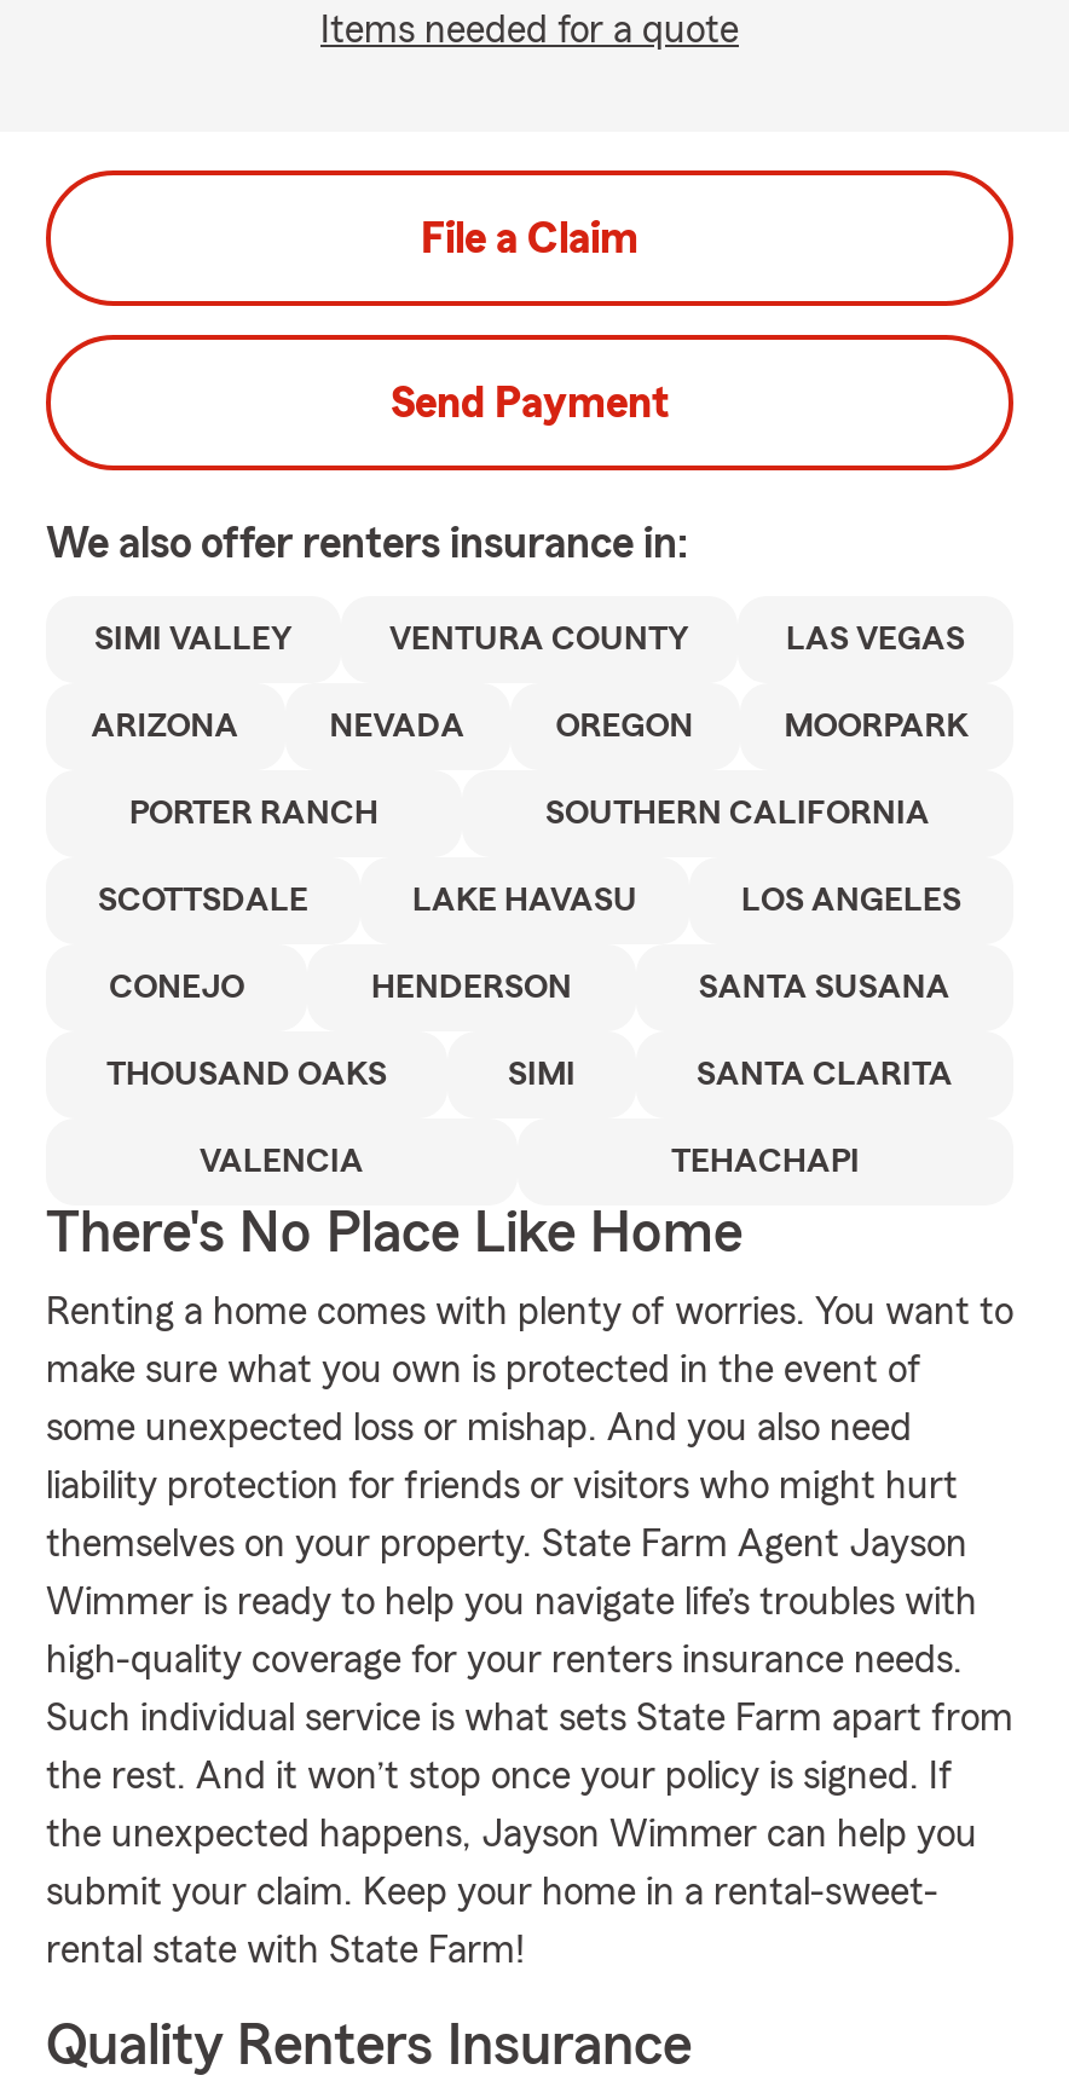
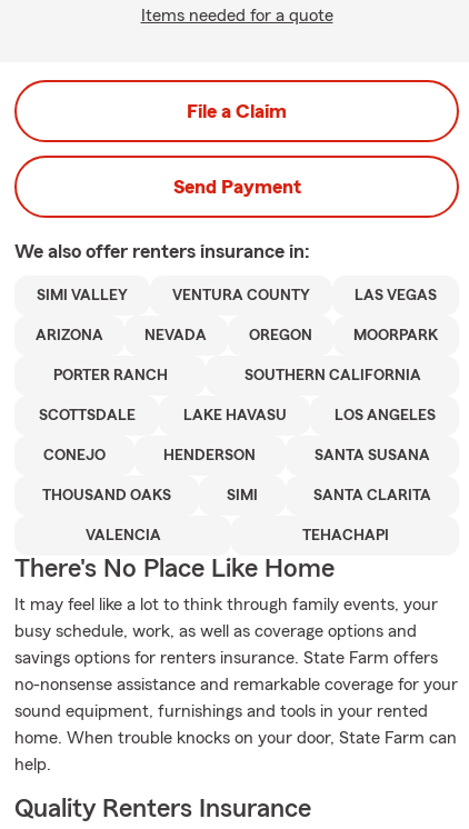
[46,1293,1013,1970] Renting a home comes with plenty of worries. You want to | make sure what you own is protected in the event of | some unexpected loss or mishap. And you also need | liability protection for friends or visitors who might hurt | themselves on your property. State Farm Agent Jayson | Wimmer is ready to help you navigate life’s troubles with | high-quality coverage for your renters insurance needs. | Such individual service is what sets State Farm apart from | the rest. And it won’t stop once your policy is signed. If | the unexpected happens, Jayson Wimmer can help you | submit your claim. Keep your home in a rental-sweet- | rental state with State Farm! -> [14,596,458,773] It may feel like a lot to think through family events, your | busy schedule, work, as well as coverage options and | savings options for renters insurance. State Farm offers | no-nonsense assistance and remarkable coverage for your | sound equipment, furnishings and tools in your rented | home. When trouble knocks on your door, State Farm can | help.

